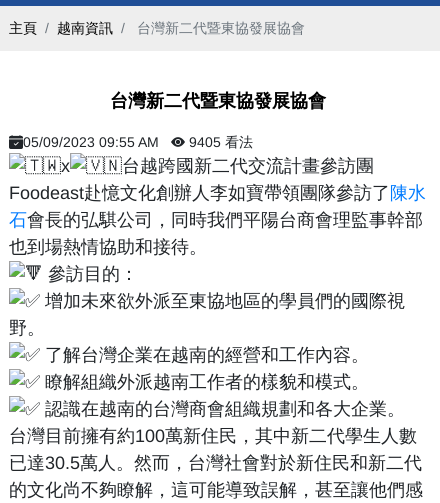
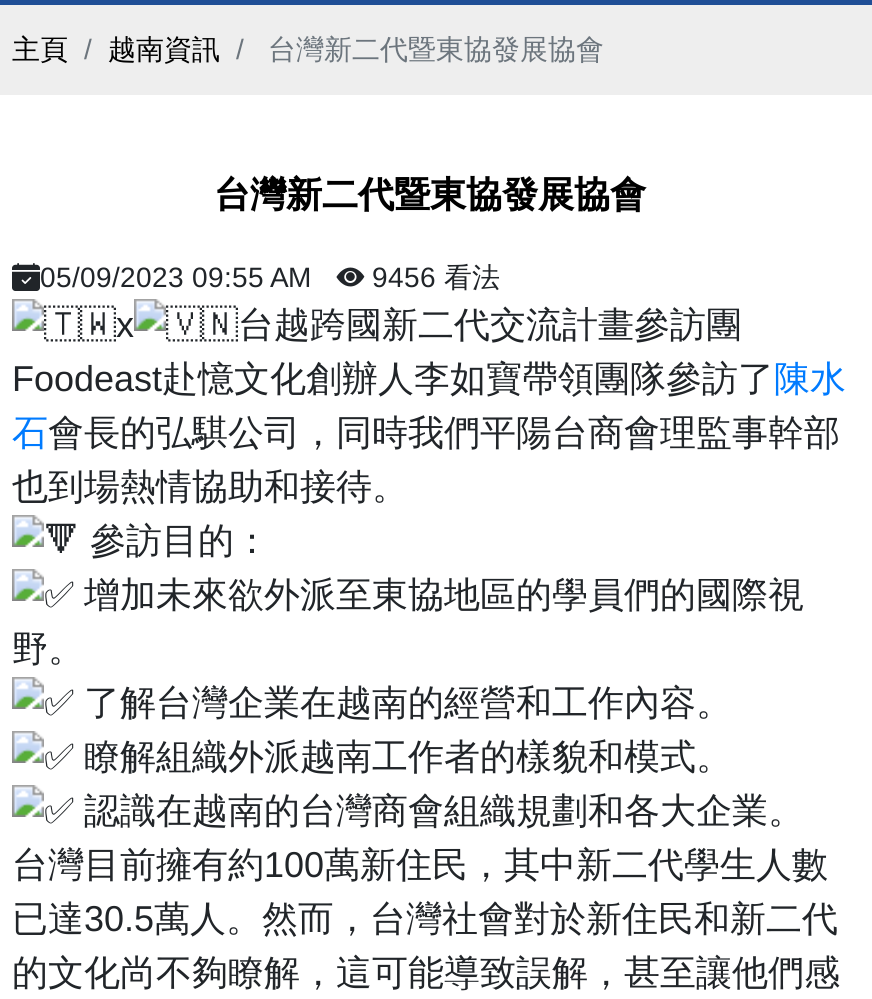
[23,134,253,150] 05/09/2023 09:55 AM 9405 看法 -> [40,261,500,293] 05/09/2023 09:55 AM 9456 看法

